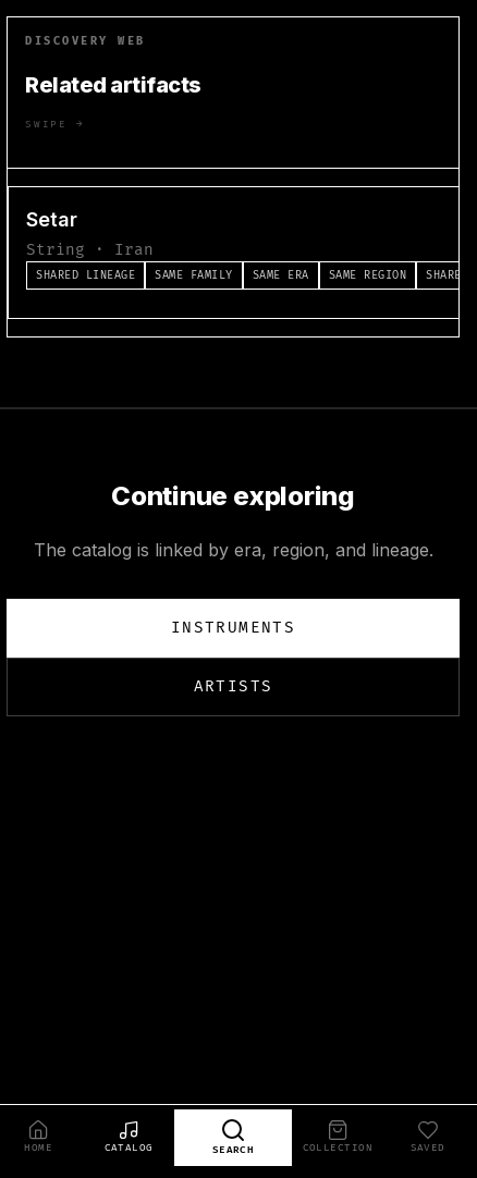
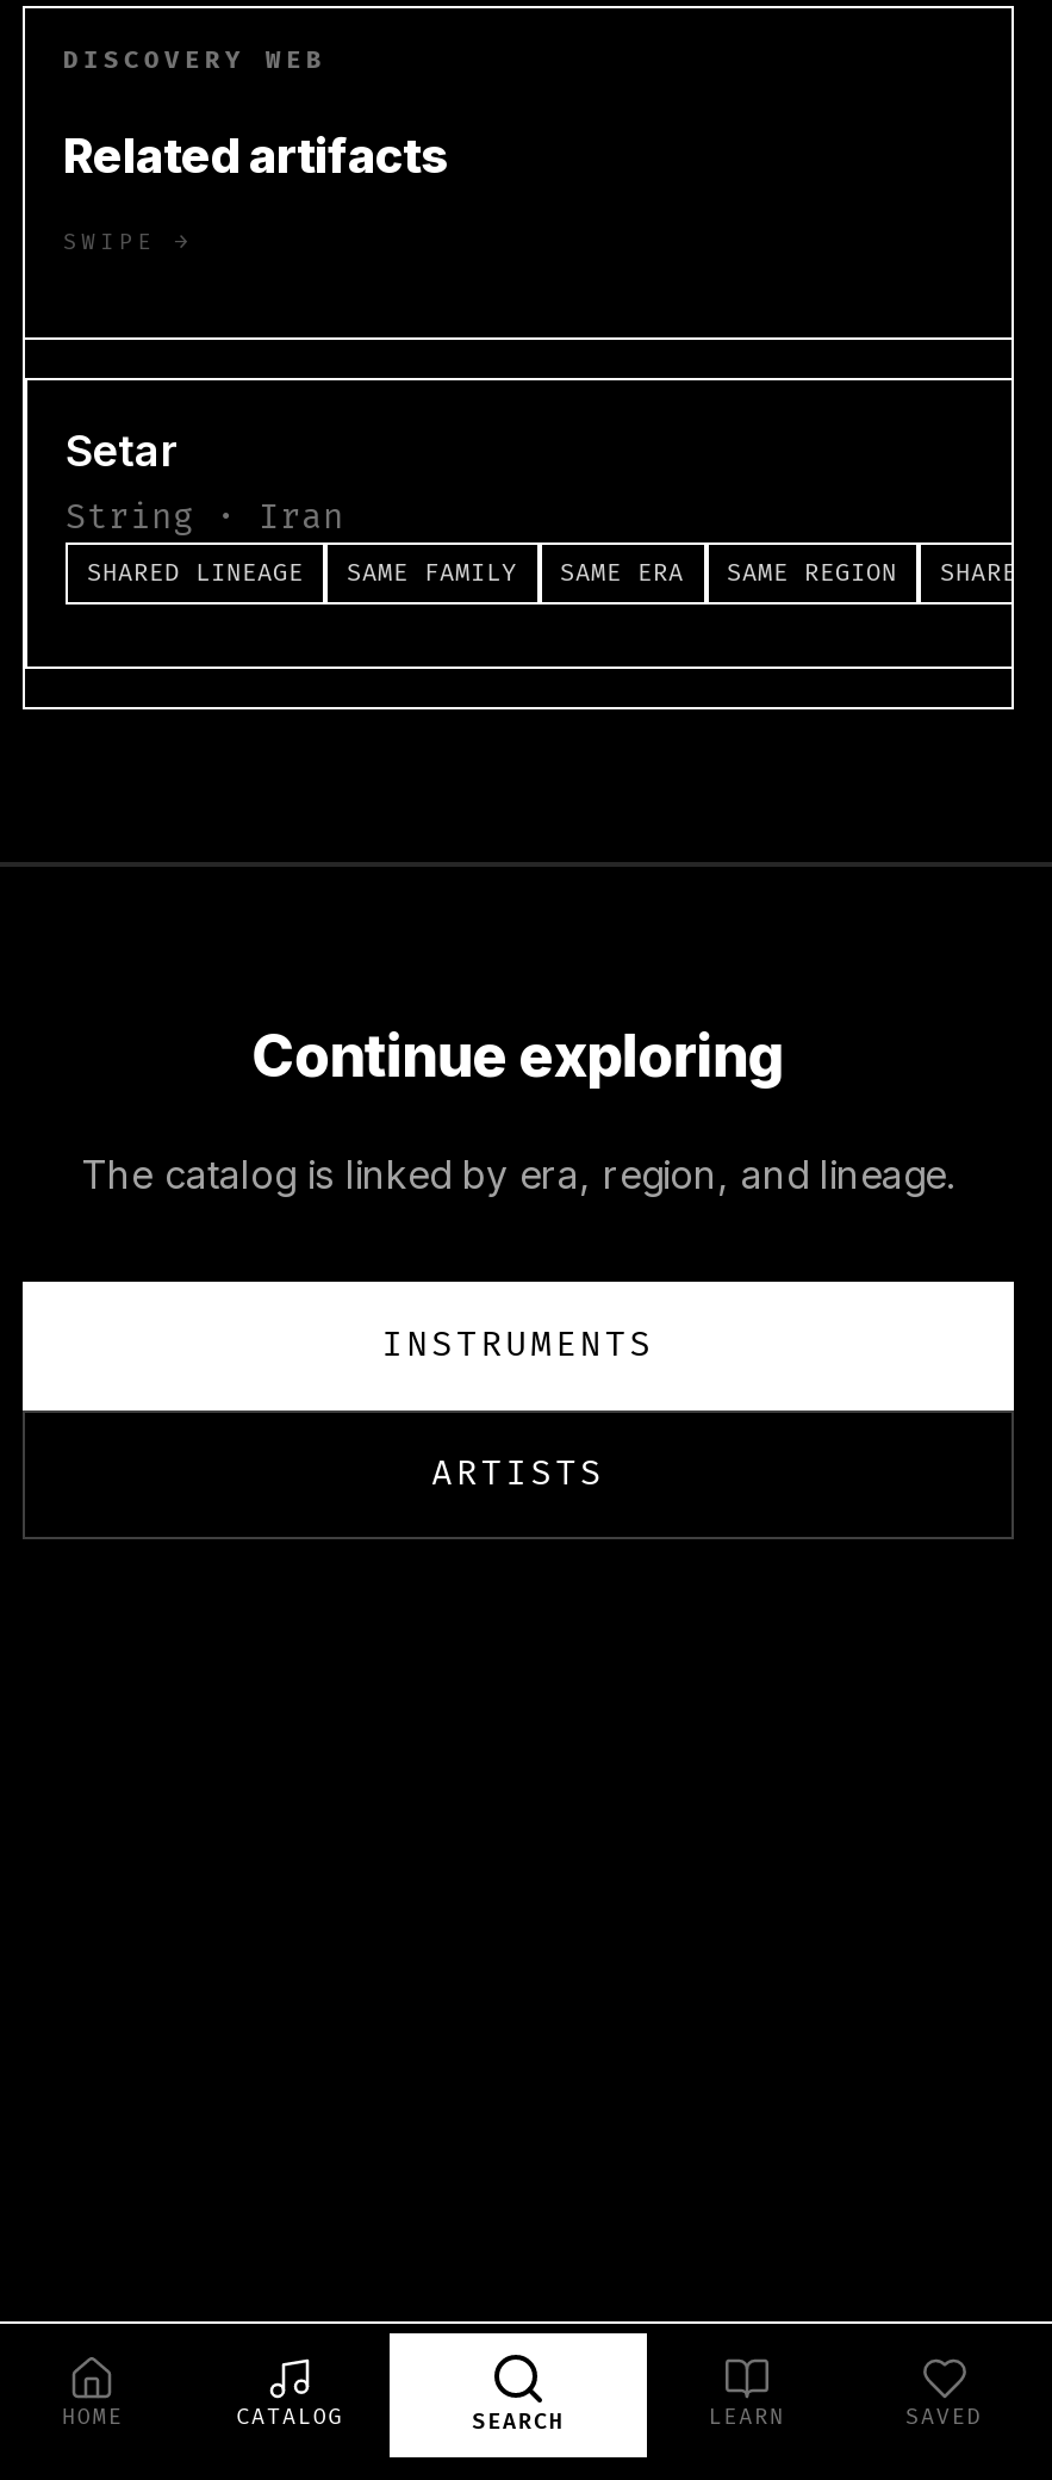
[302,1143,373,1154] COLLECTION -> [708,2406,785,2432] LEARN

